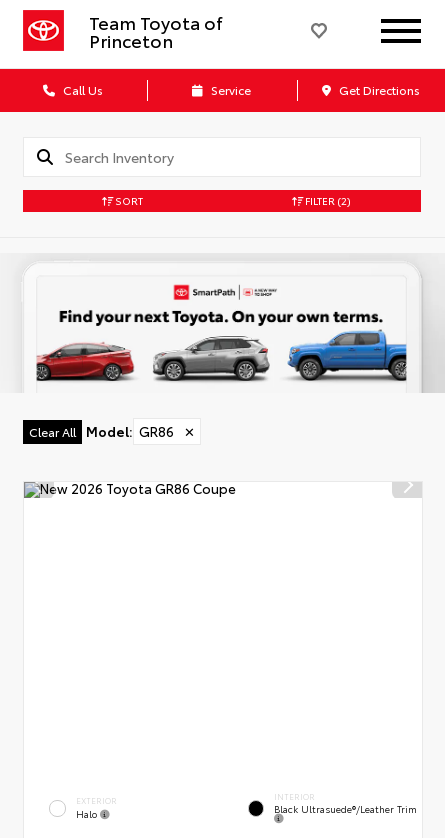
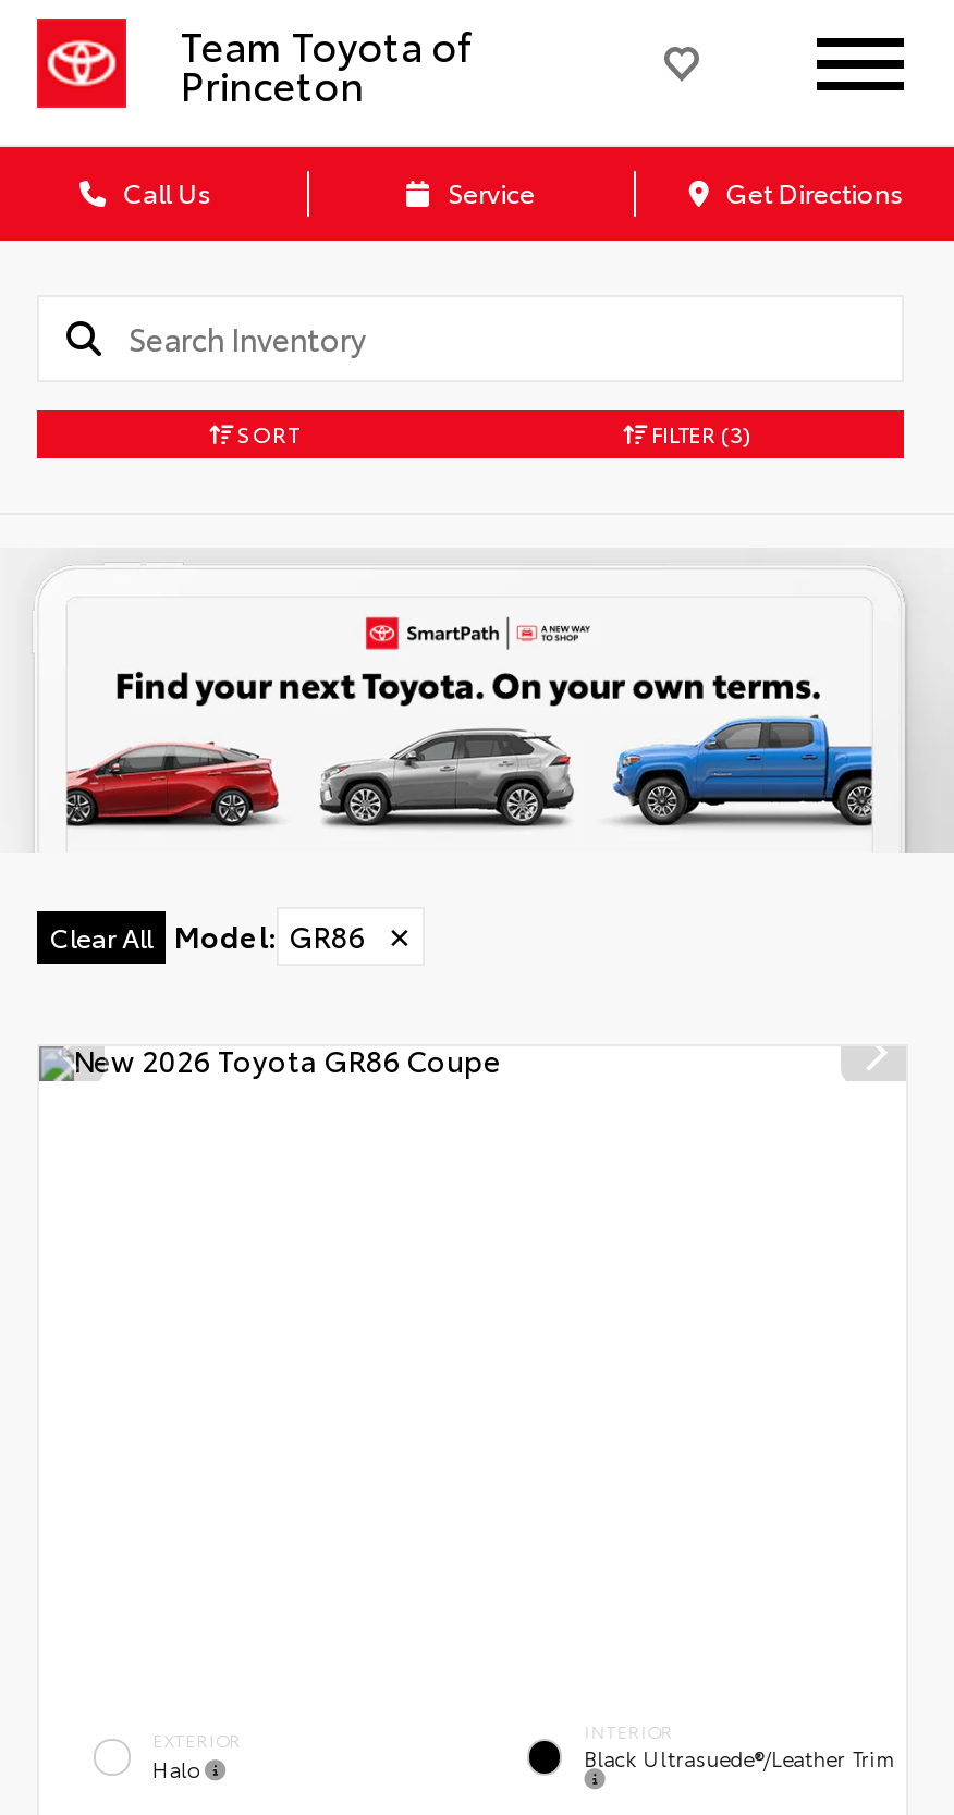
[303,193,351,208] FILTER (2) -> [647,417,751,449] FILTER (3)

